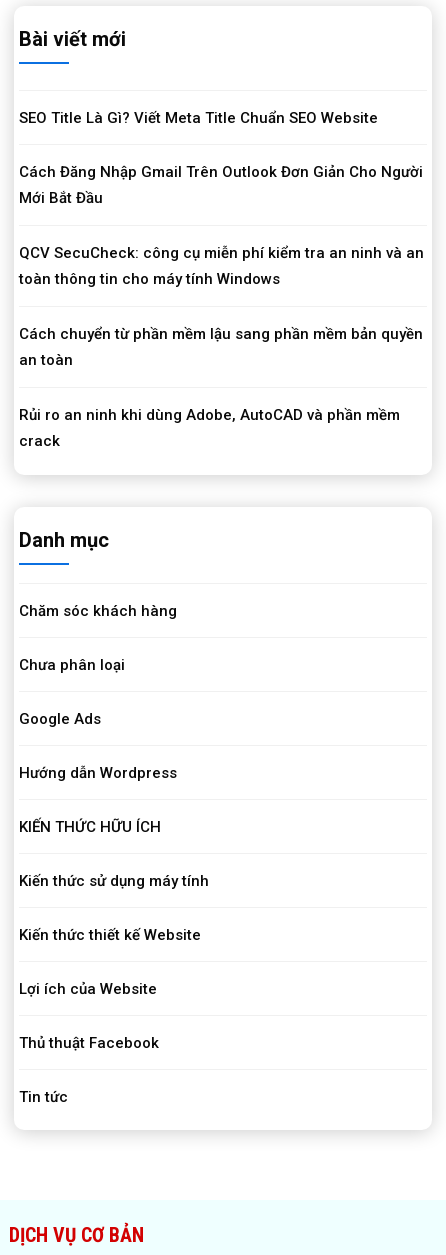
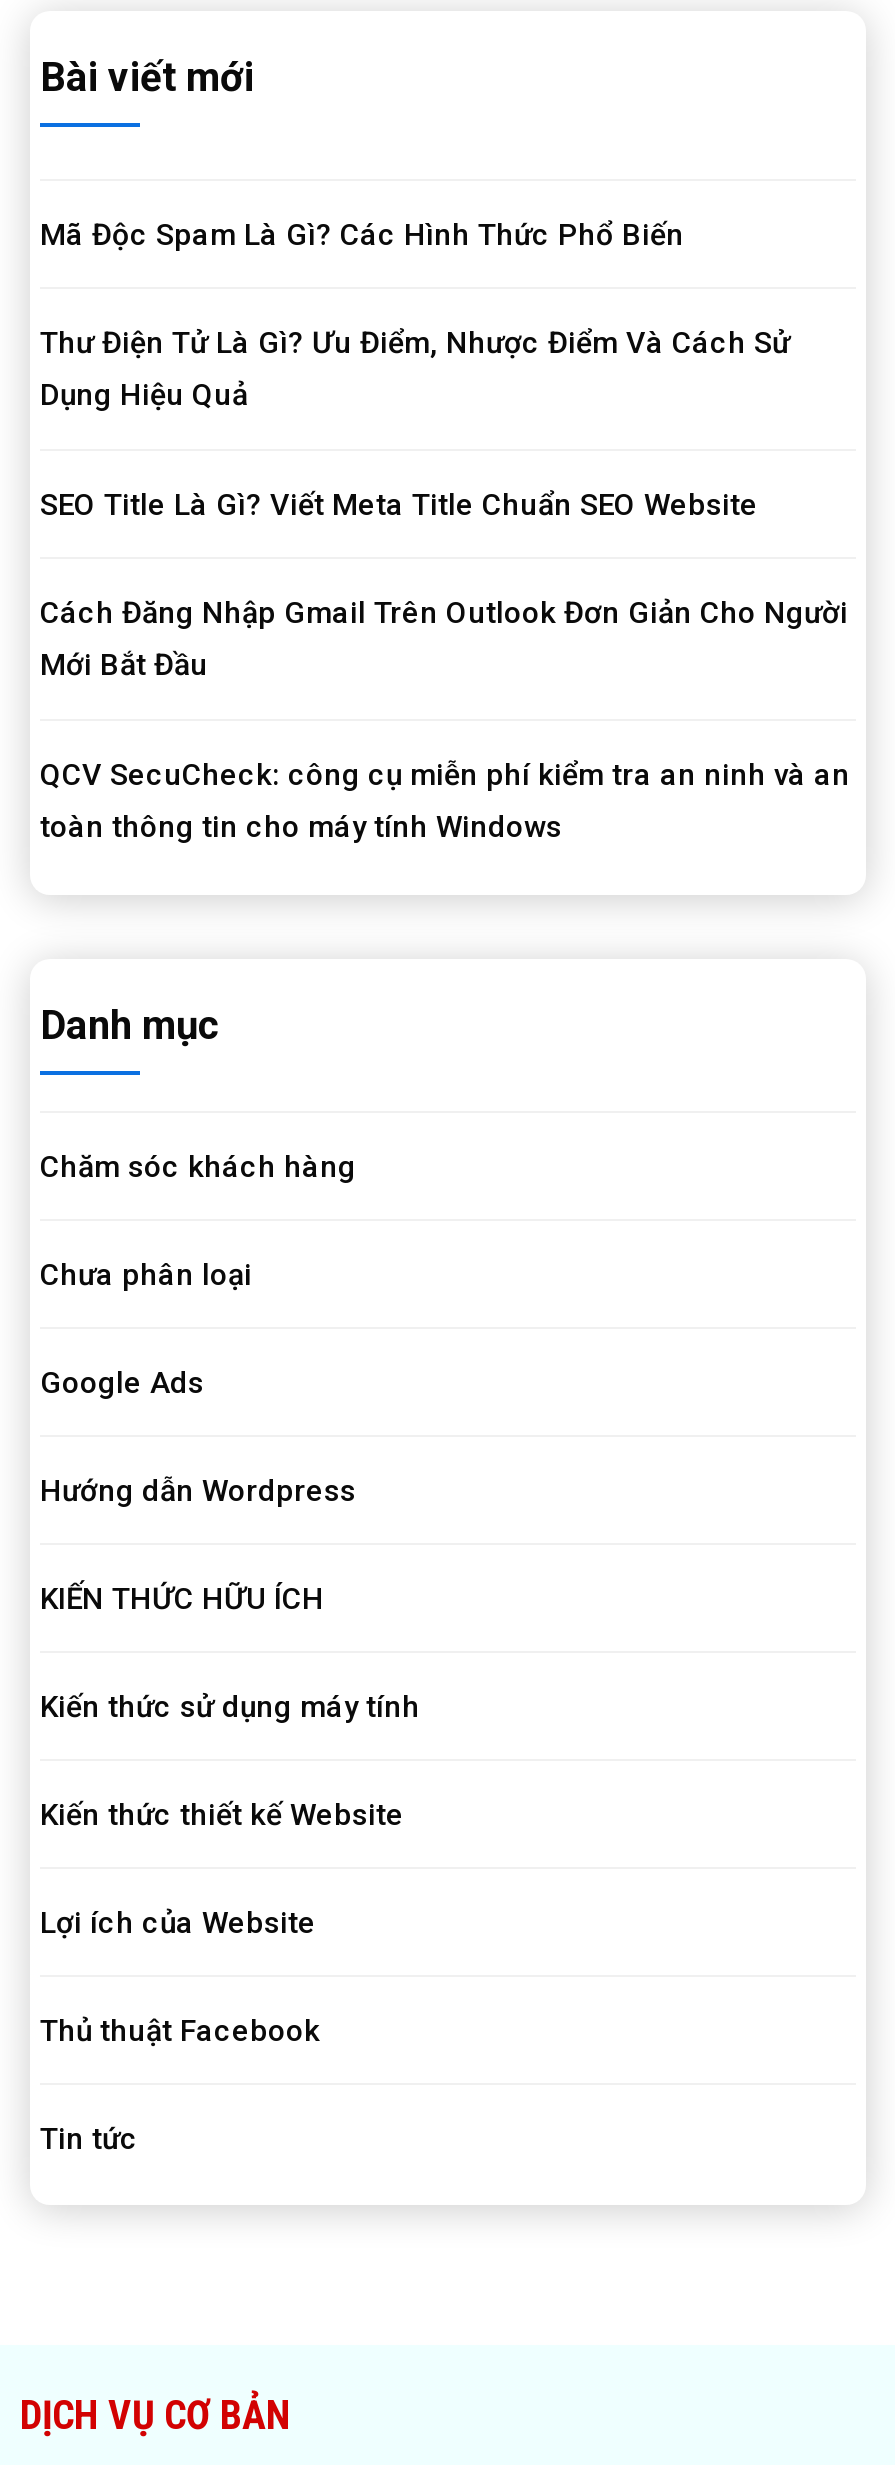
none -> [40,216,790,414] Mã Độc Spam Là Gì? Các Hình Thức Phổ Biến | Thư Điện Tử Là Gì? Ưu Điểm, Nhược Điểm Và Cách Sử | Dụng Hiệu Quả
moved [19,109,424,289] -> [40,486,850,846]: SEO Title Là Gì? Viết Meta Title Chuẩn SEO Website | Cách Đăng Nhập Gmail Trên Outlook Đơn Giản Cho Người | Mới Bắt Đầu | QCV SecuCheck: công cụ miễn phí kiểm tra an ninh và an | toàn thông tin cho máy tính Windows
[19,325,423,451] Cách chuyển từ phần mềm lậu sang phần mềm bản quyền | an toàn | Rủi ro an ninh khi dùng Adobe, AutoCAD và phần mềm | crack -> none

